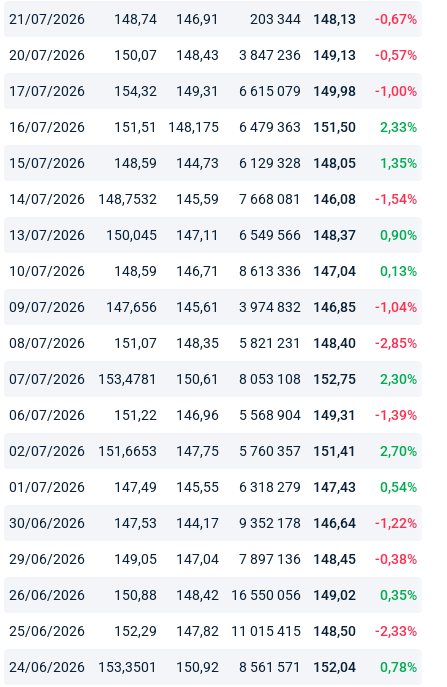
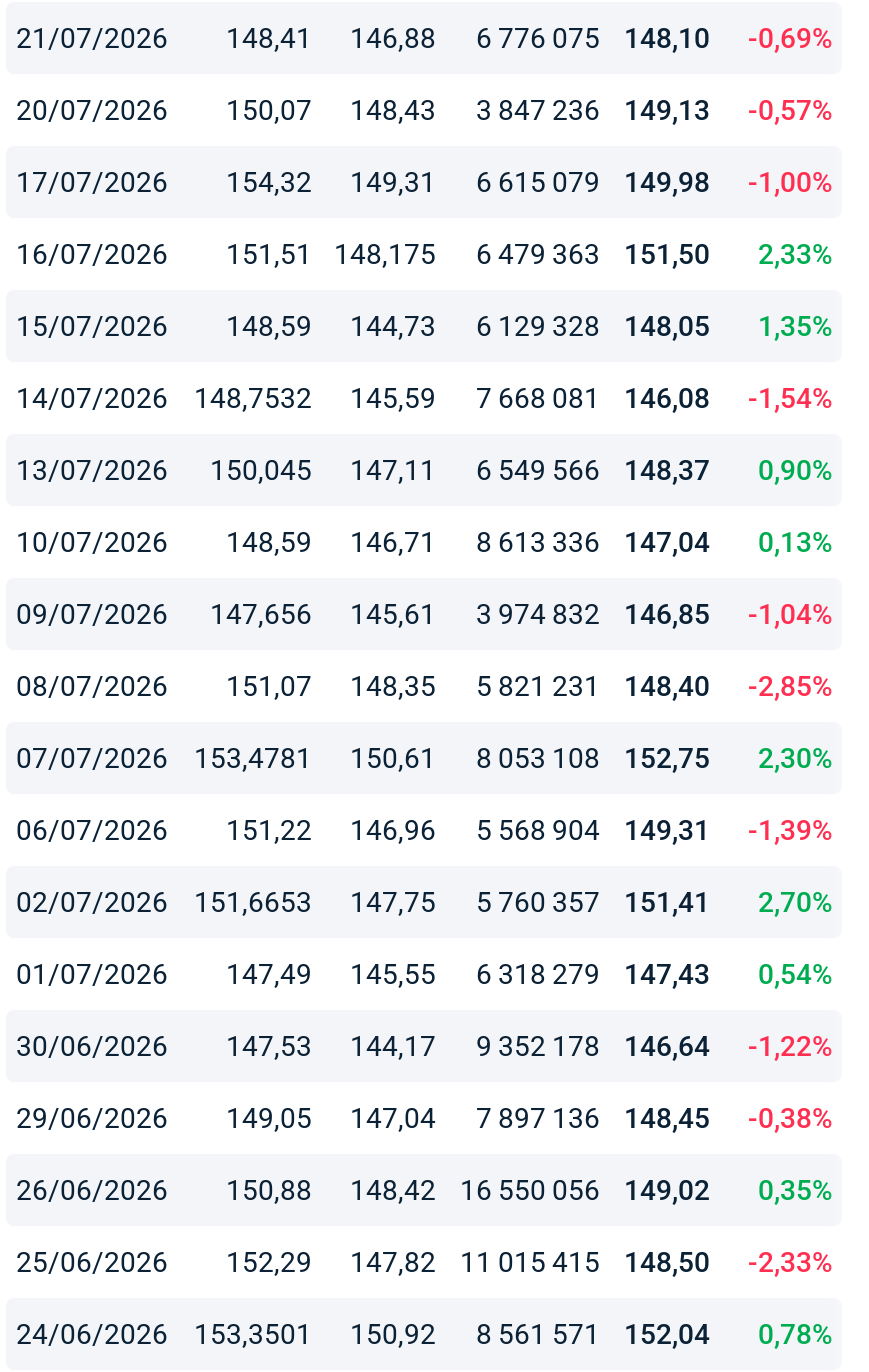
[114,11,157,27] 148,74 -> [226,21,312,53] 148,41
[176,11,219,27] 146,91 -> [350,21,436,53] 146,88
[250,11,301,27] 203 344 -> [476,21,600,53] 6 776 075
[313,11,356,27] 148,13 -> [624,21,710,53] 148,10
[375,11,417,27] -0,67% -> [748,21,832,53] -0,69%

